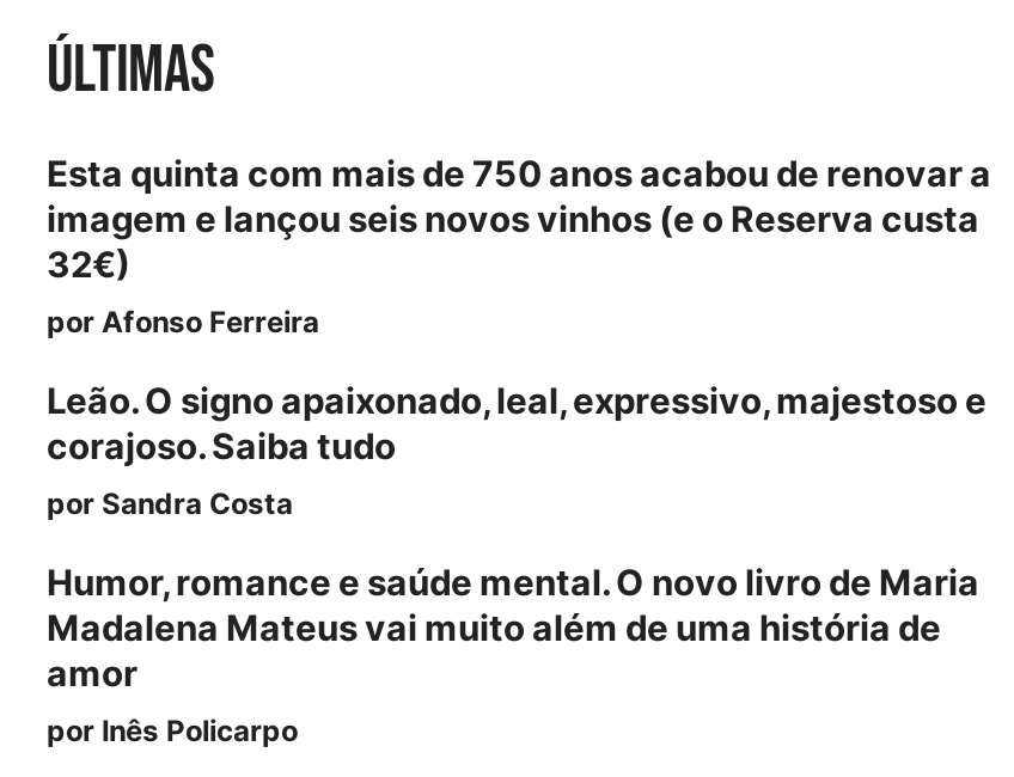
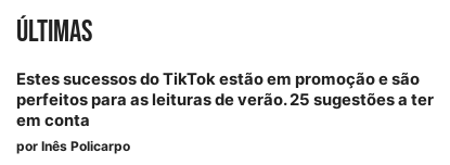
[47,153,991,696] Esta quinta com mais de 750 anos acabou de renovar a | imagem e lançou seis novos vinhos (e o Reserva custa | 32€) | por Afonso Ferreira | Leão. O signo apaixonado, leal, expressivo, majestoso e | corajoso. Saiba tudo | por Sandra Costa | Humor, romance e saúde mental. O novo livro de Maria | Madalena Mateus vai muito além de uma história de | amor -> [16,70,434,130] Estes sucessos do TikTok estão em promoção e são | perfeitos para as leituras de verão. 25 sugestões a ter | em conta

